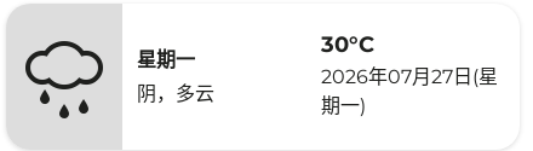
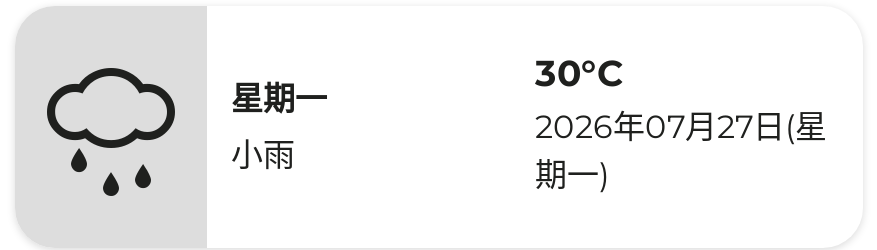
[137,82,214,104] 阴，多云 -> [231,135,295,173] 小雨

